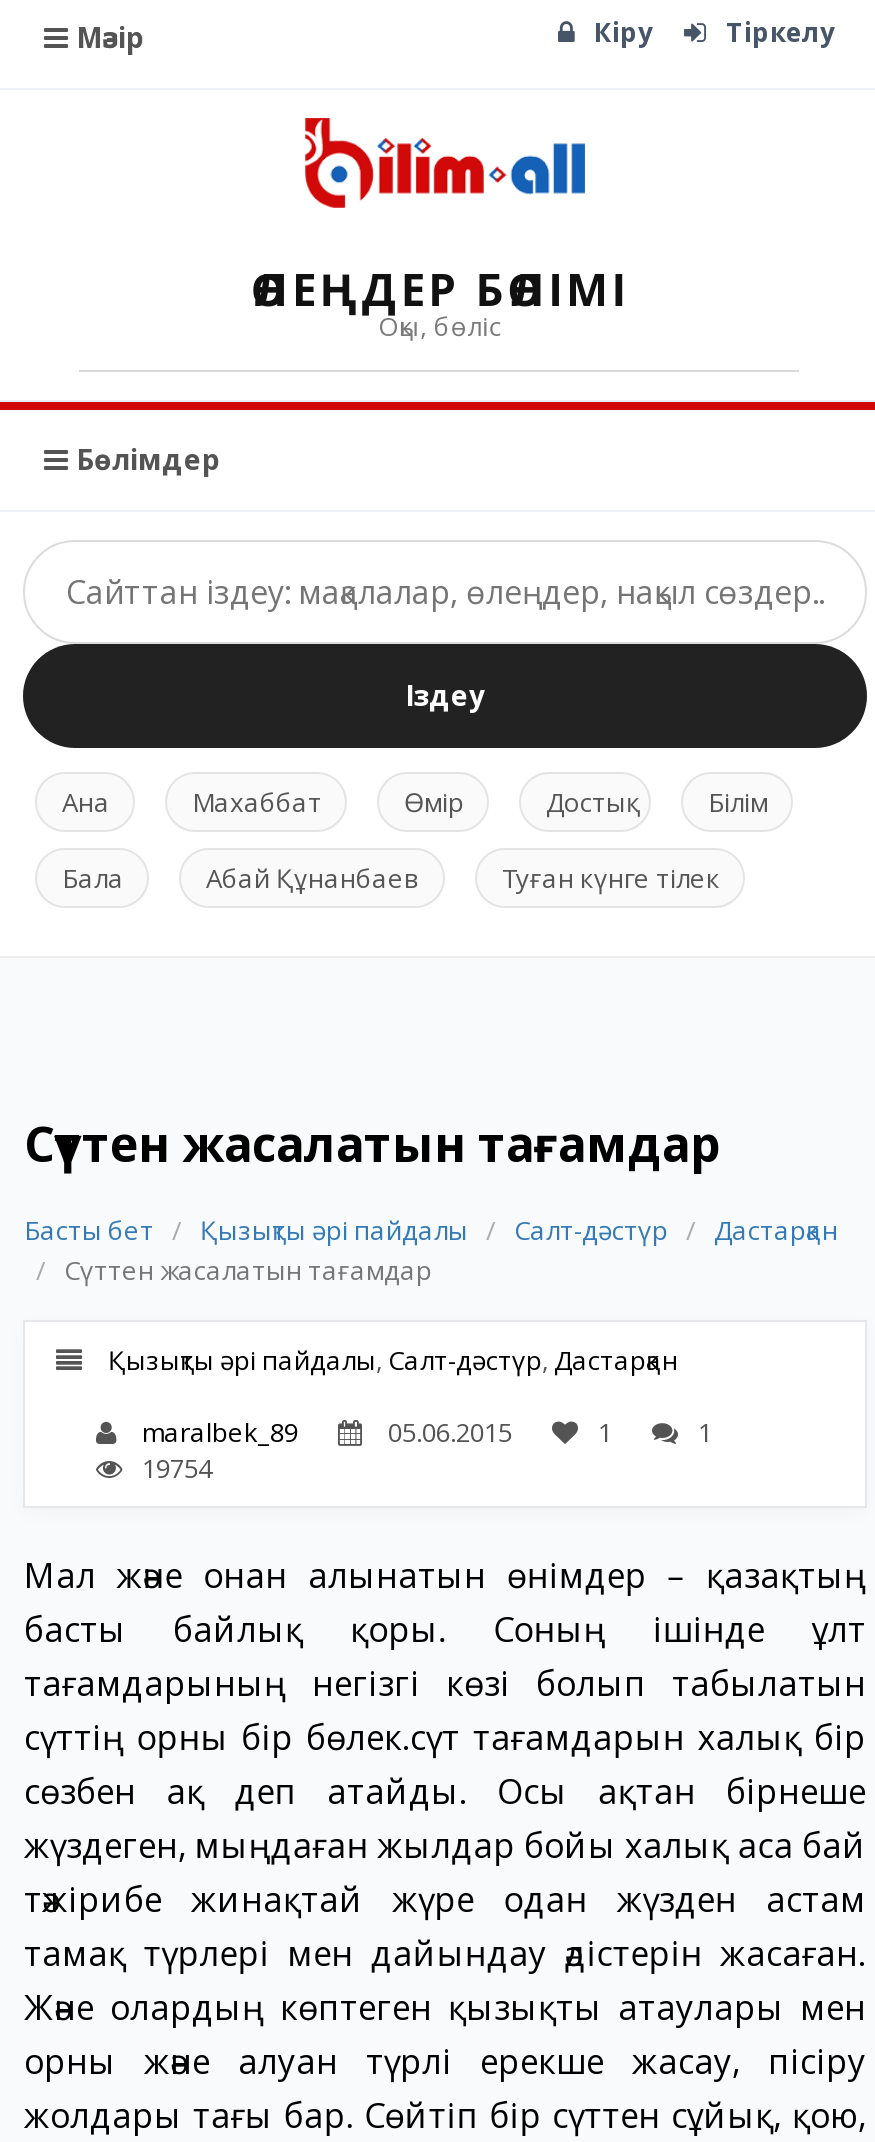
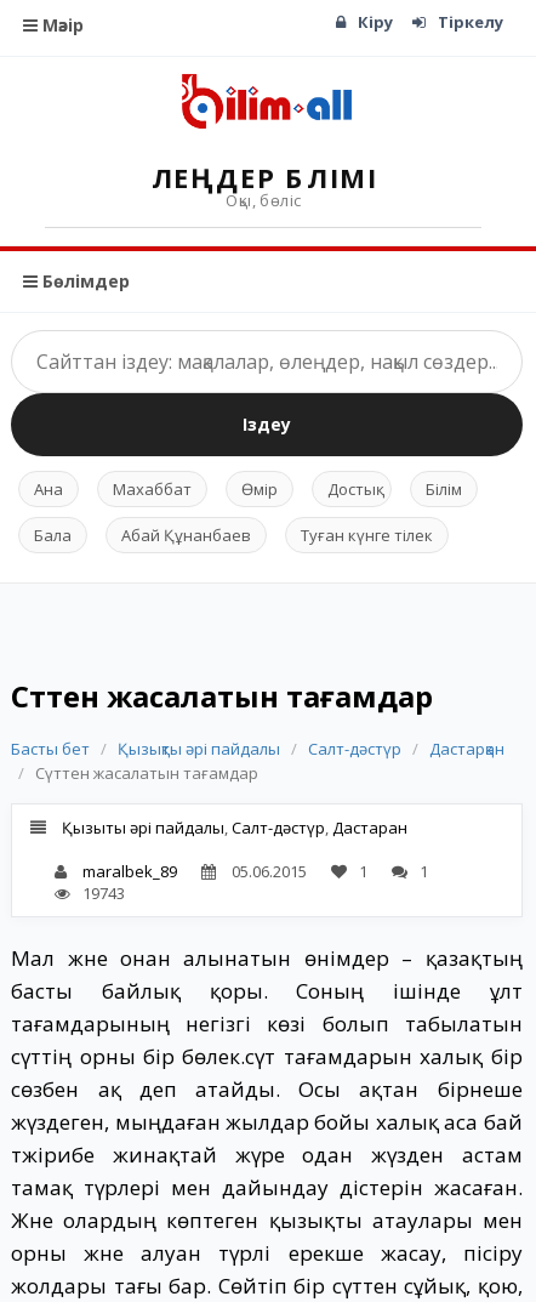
[142,1450,212,1486] 19754 -> [83,882,125,904] 19743

